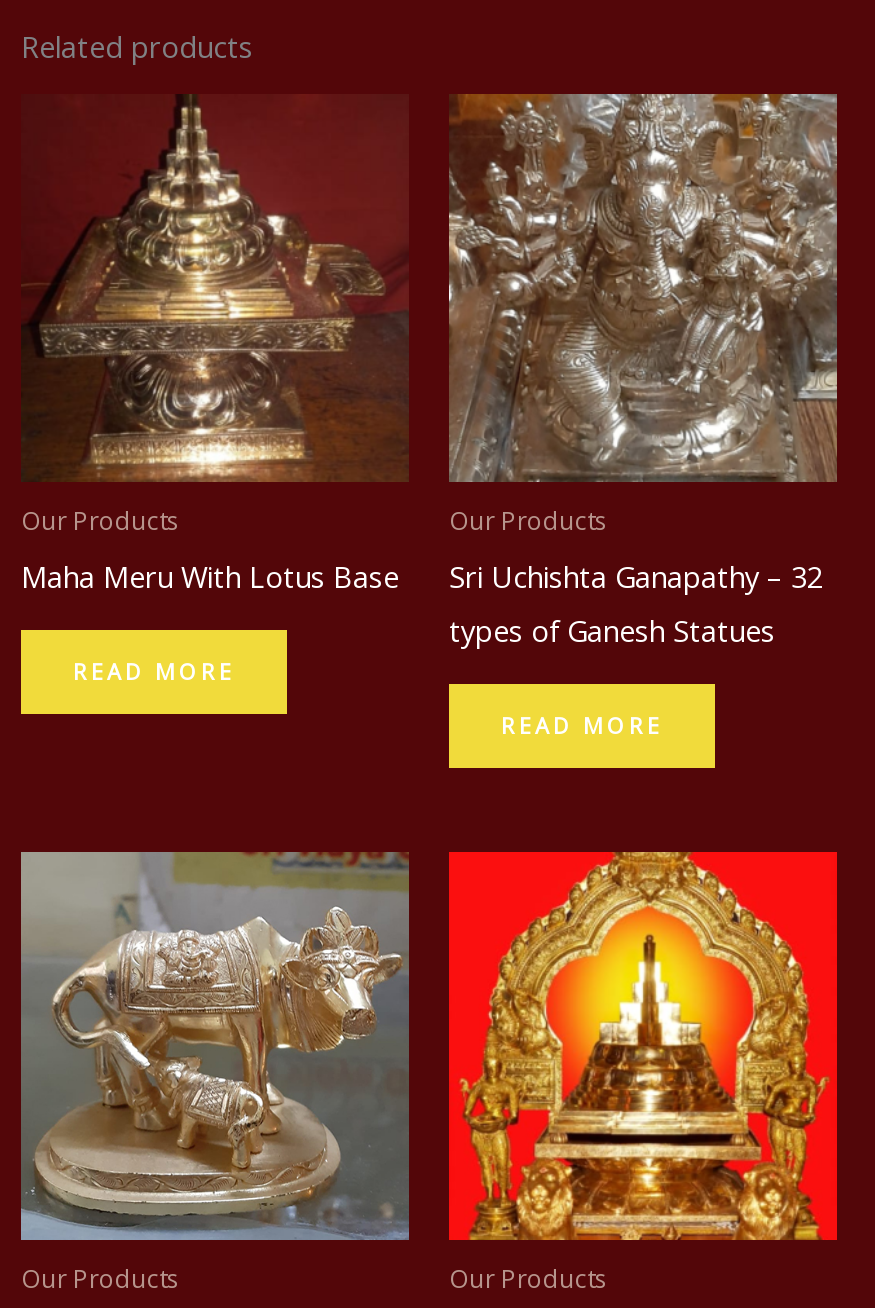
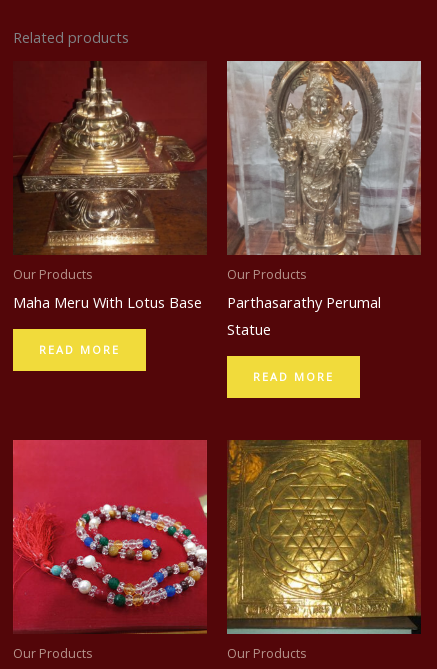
[449,94,837,651] [image] | Sri Uchishta Ganapathy – 32 | types of Ganesh Statues -> [226,60,421,339] [image] | Parthasarathy Perumal | Statue
[19,850,411,1242] [image] -> [12,439,208,634] [image]
[447,850,839,1242] [image] -> [226,439,422,635] [image]

